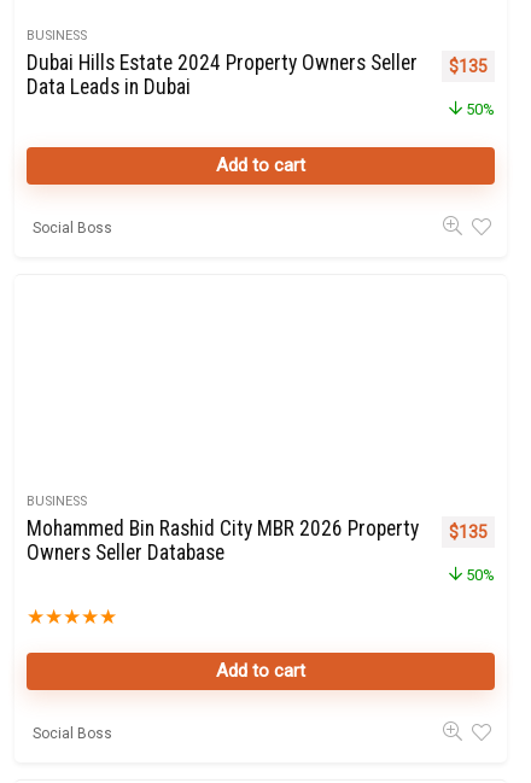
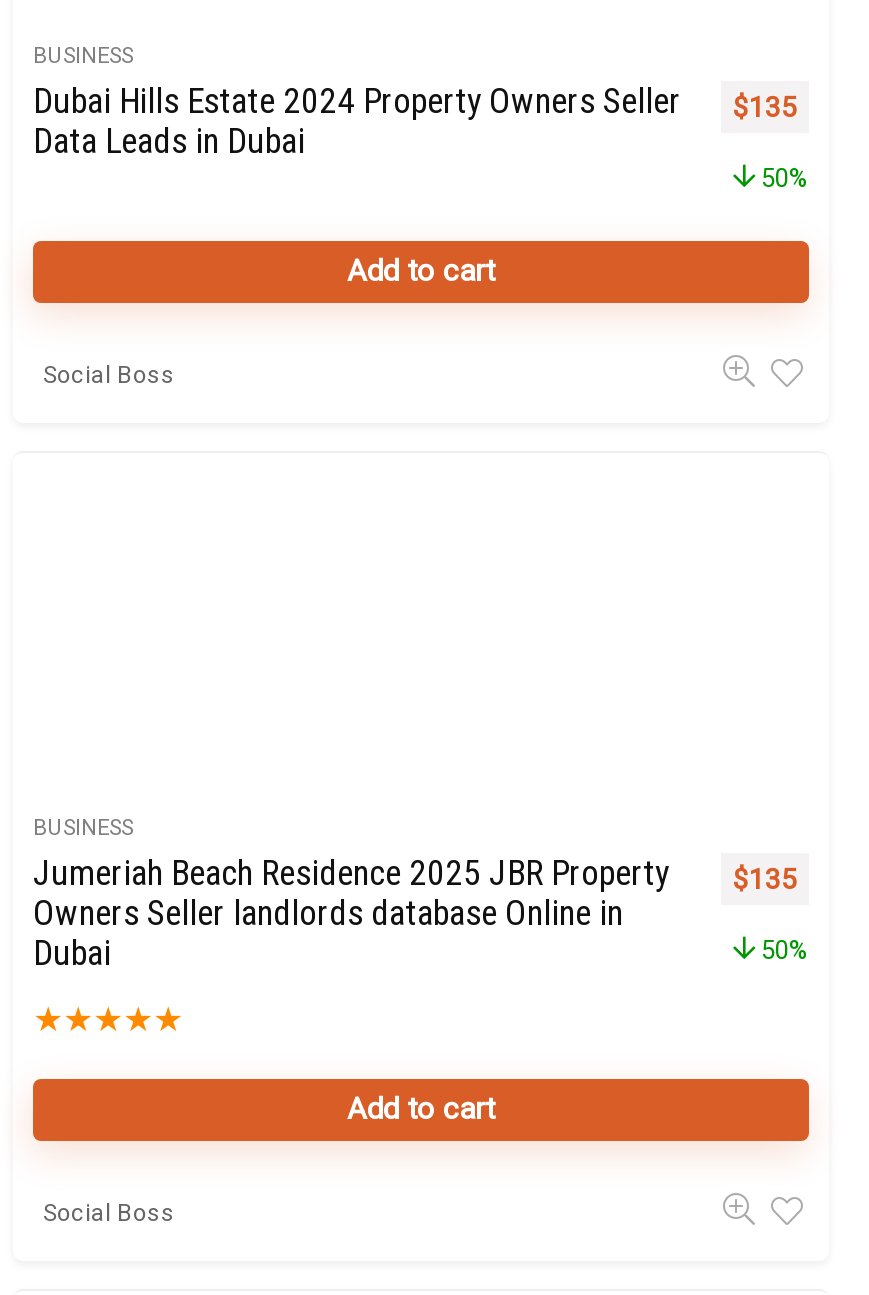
[27,517,419,565] Mohammed Bin Rashid City MBR 2026 Property | Owners Seller Database -> [33,853,669,973] Jumeriah Beach Residence 2025 JBR Property | Owners Seller landlords database Online in | Dubai

